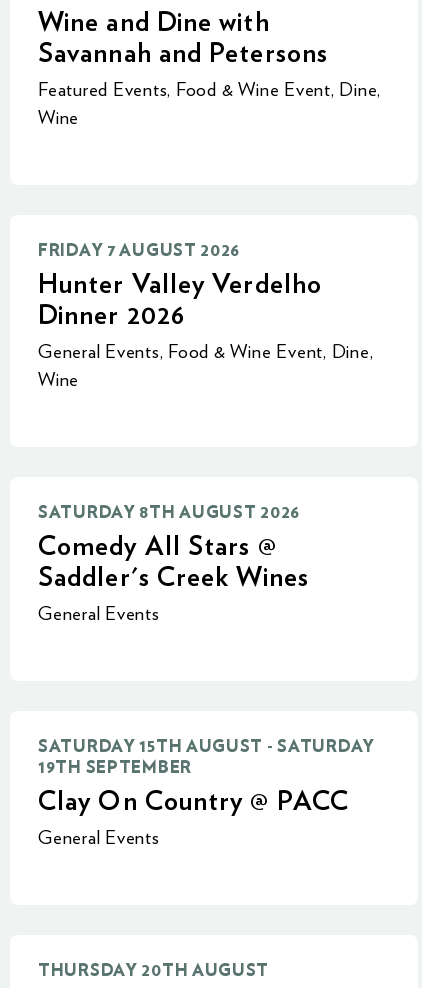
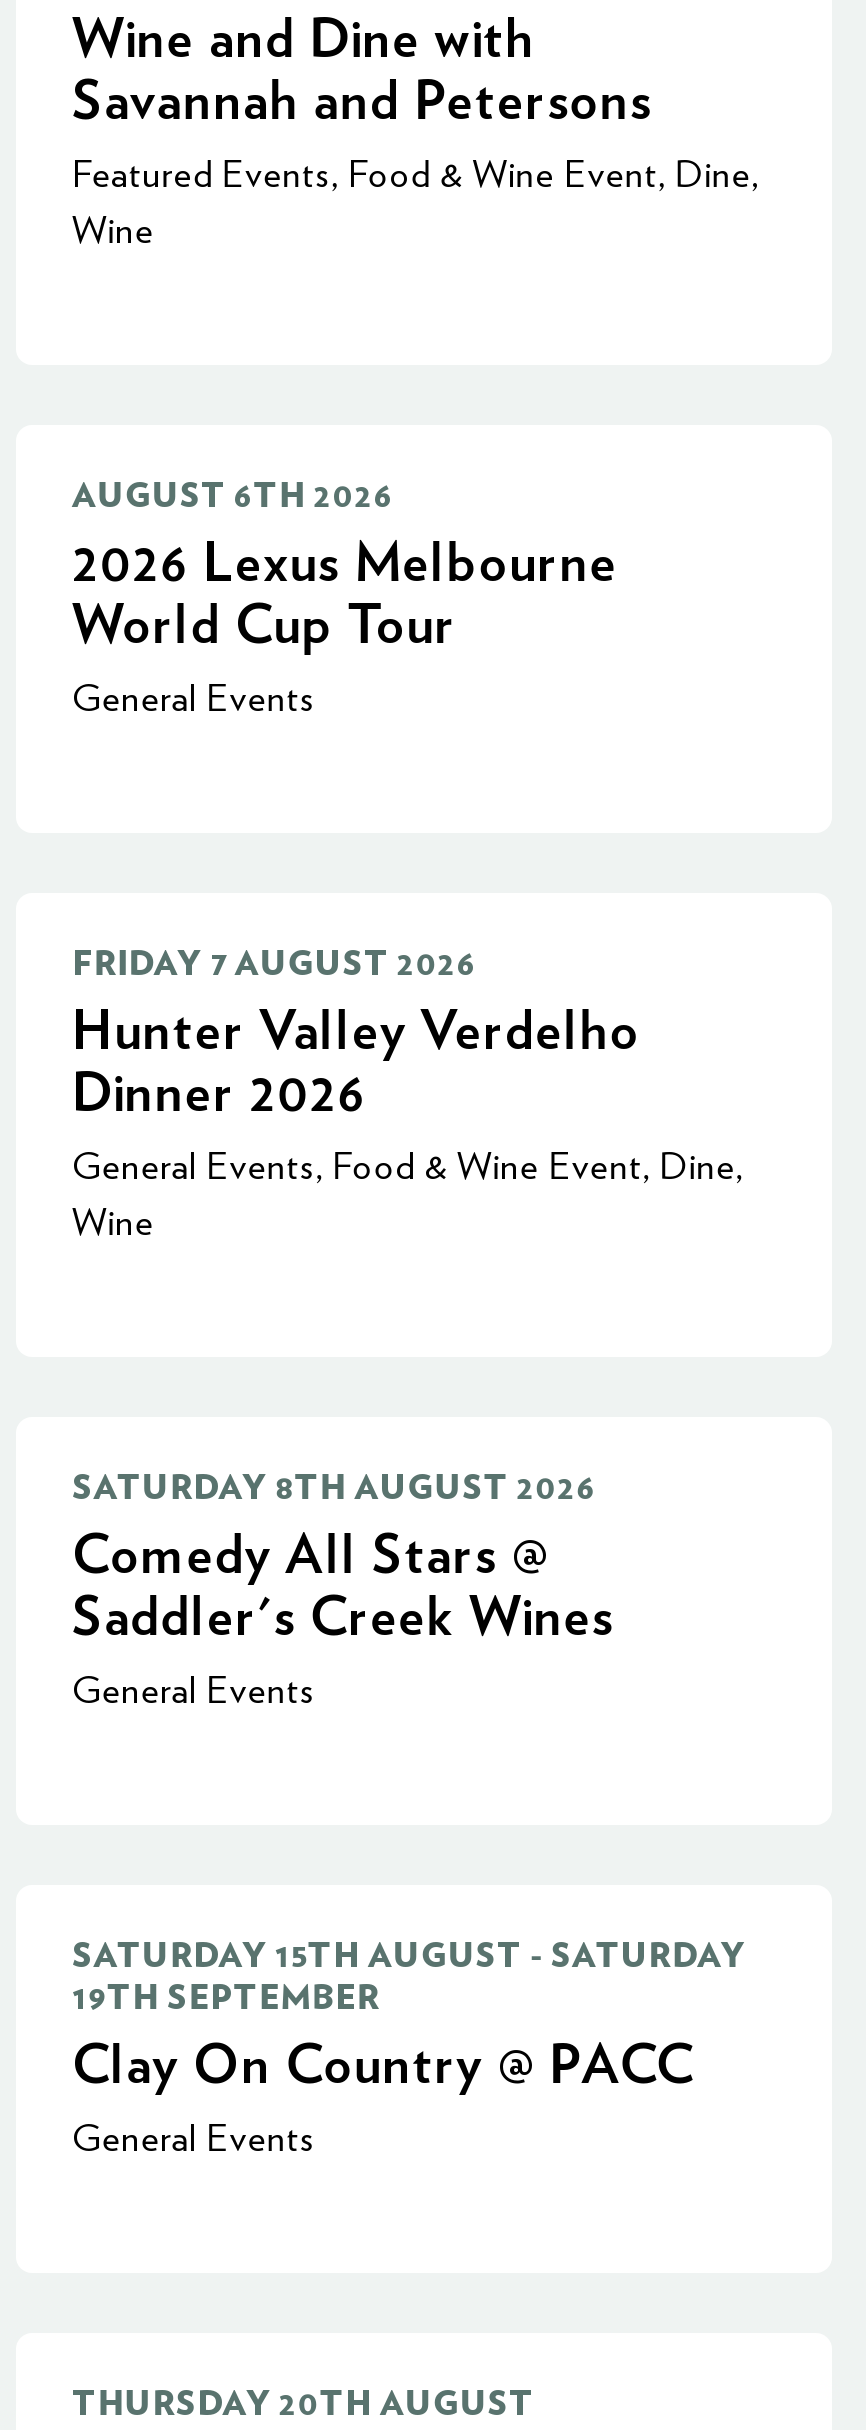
none -> [72,479,618,719] AUGUST 6TH 2026 | 2026 Lexus Melbourne | World Cup Tour | General Events

